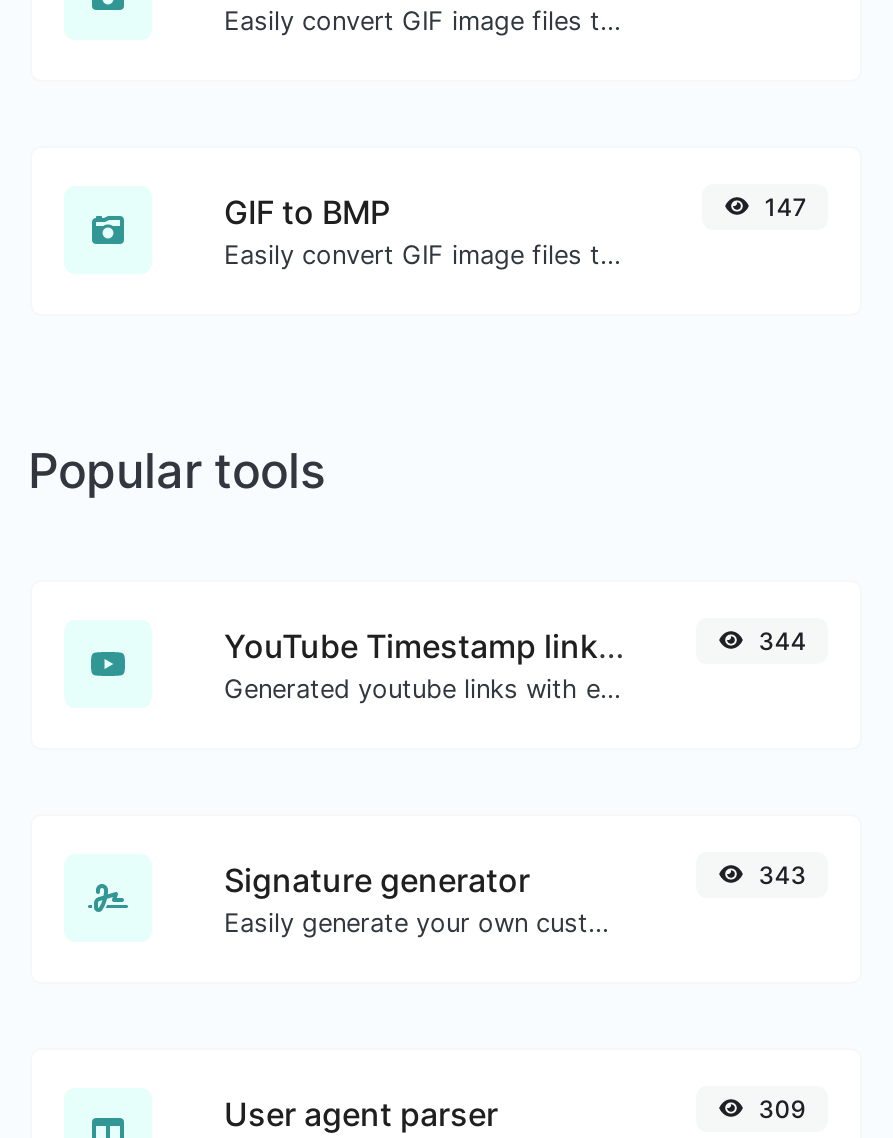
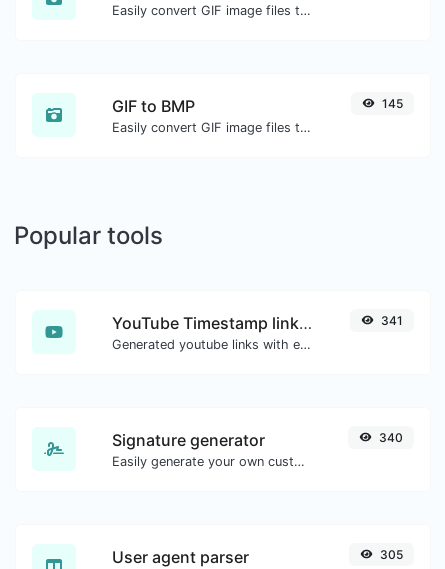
[758,191,806,221] 147 -> [379,96,403,111] 145
[752,625,806,655] 344 -> [378,313,403,328] 341
[752,859,806,889] 343 -> [376,430,403,445] 340
[752,1093,806,1123] 309 -> [377,547,403,562] 305

